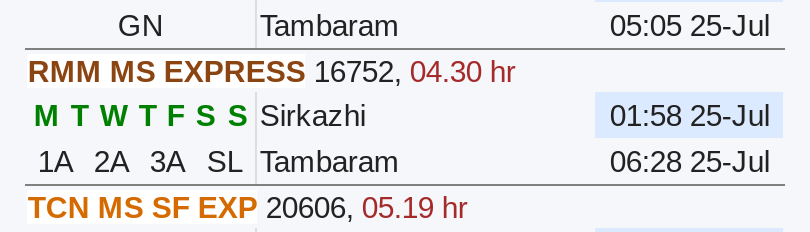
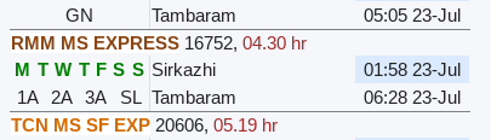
[610,9,770,43] 05:05 25-Jul -> [364,5,461,26] 05:05 23-Jul
[610,99,770,133] 01:58 25-Jul -> [364,60,461,80] 01:58 23-Jul
[610,145,770,179] 06:28 25-Jul -> [364,87,461,108] 06:28 23-Jul

